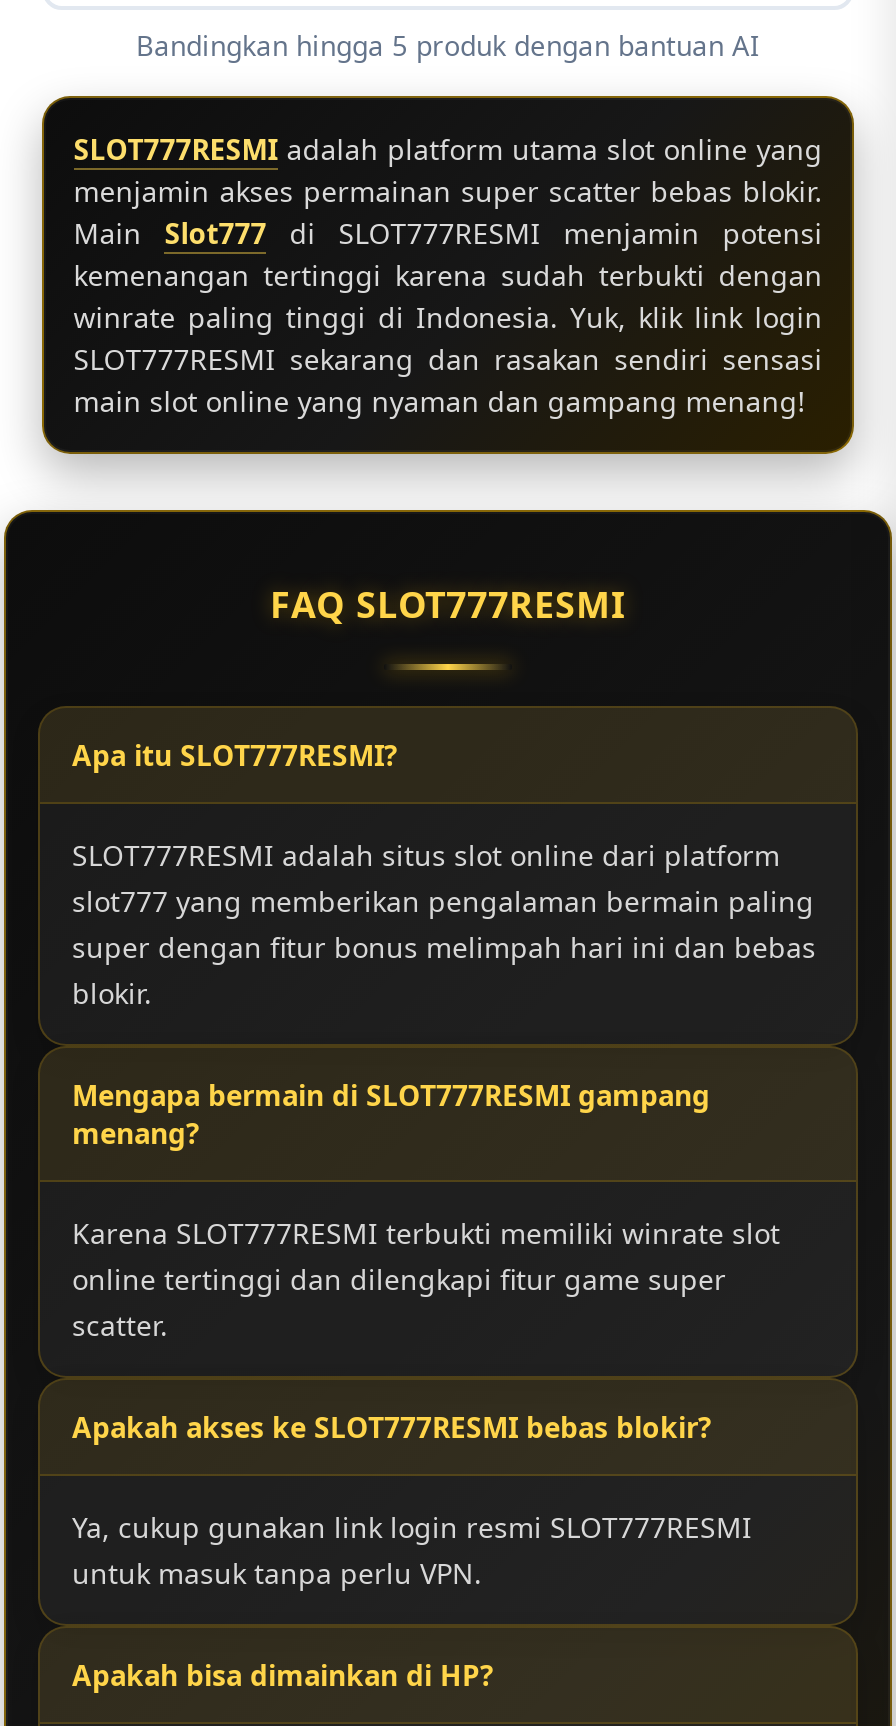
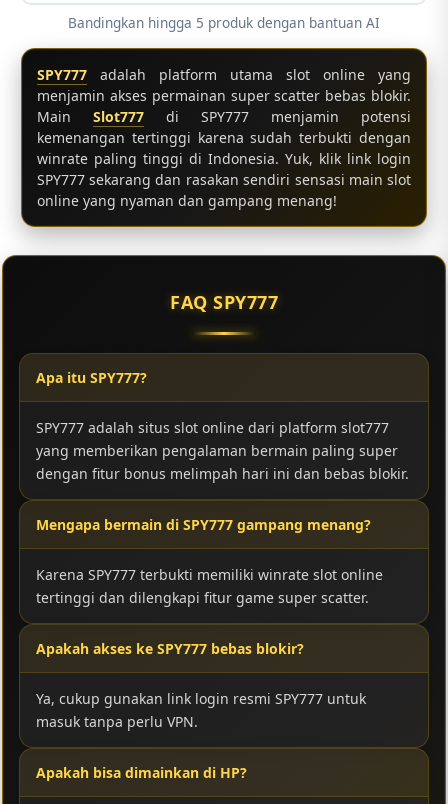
[74,129,822,167] SLOT777RESMI adalah platform utama slot online yang -> [37,65,411,84] SPY777 adalah platform utama slot online yang
[74,213,822,251] Main Slot777 di SLOT777RESMI menjamin potensi -> [37,107,411,126] Main Slot777 di SPY777 menjamin potensi
[74,339,822,419] SLOT777RESMI sekarang dan rasakan sendiri sensasi | main slot online yang nyaman dan gampang menang! -> [37,170,411,210] SPY777 sekarang dan rasakan sendiri sensasi main slot | online yang nyaman dan gampang menang!
[270,579,626,627] FAQ SLOT777RESMI -> [170,290,278,314] FAQ SPY777
[72,735,398,773] Apa itu SLOT777RESMI? -> [36,368,147,387] Apa itu SPY777?
[72,835,816,1011] SLOT777RESMI adalah situs slot online dari platform | slot777 yang memberikan pengalaman bermain paling | super dengan fitur bonus melimpah hari ini dan bebas | blokir. -> [36,418,409,483] SPY777 adalah situs slot online dari platform slot777 | yang memberikan pengalaman bermain paling super | dengan fitur bonus melimpah hari ini dan bebas blokir.
[72,1075,710,1151] Mengapa bermain di SLOT777RESMI gampang | menang? -> [36,515,371,534] Mengapa bermain di SPY777 gampang menang?
[72,1213,780,1343] Karena SLOT777RESMI terbukti memiliki winrate slot | online tertinggi dan dilengkapi fitur game super | scatter. -> [36,565,383,607] Karena SPY777 terbukti memiliki winrate slot online | tertinggi dan dilengkapi fitur game super scatter.
[72,1407,712,1445] Apakah akses ke SLOT777RESMI bebas blokir? -> [36,639,304,658] Apakah akses ke SPY777 bebas blokir?
[72,1507,752,1591] Ya, cukup gunakan link login resmi SLOT777RESMI | untuk masuk tanpa perlu VPN. -> [36,689,366,731] Ya, cukup gunakan link login resmi SPY777 untuk | masuk tanpa perlu VPN.

